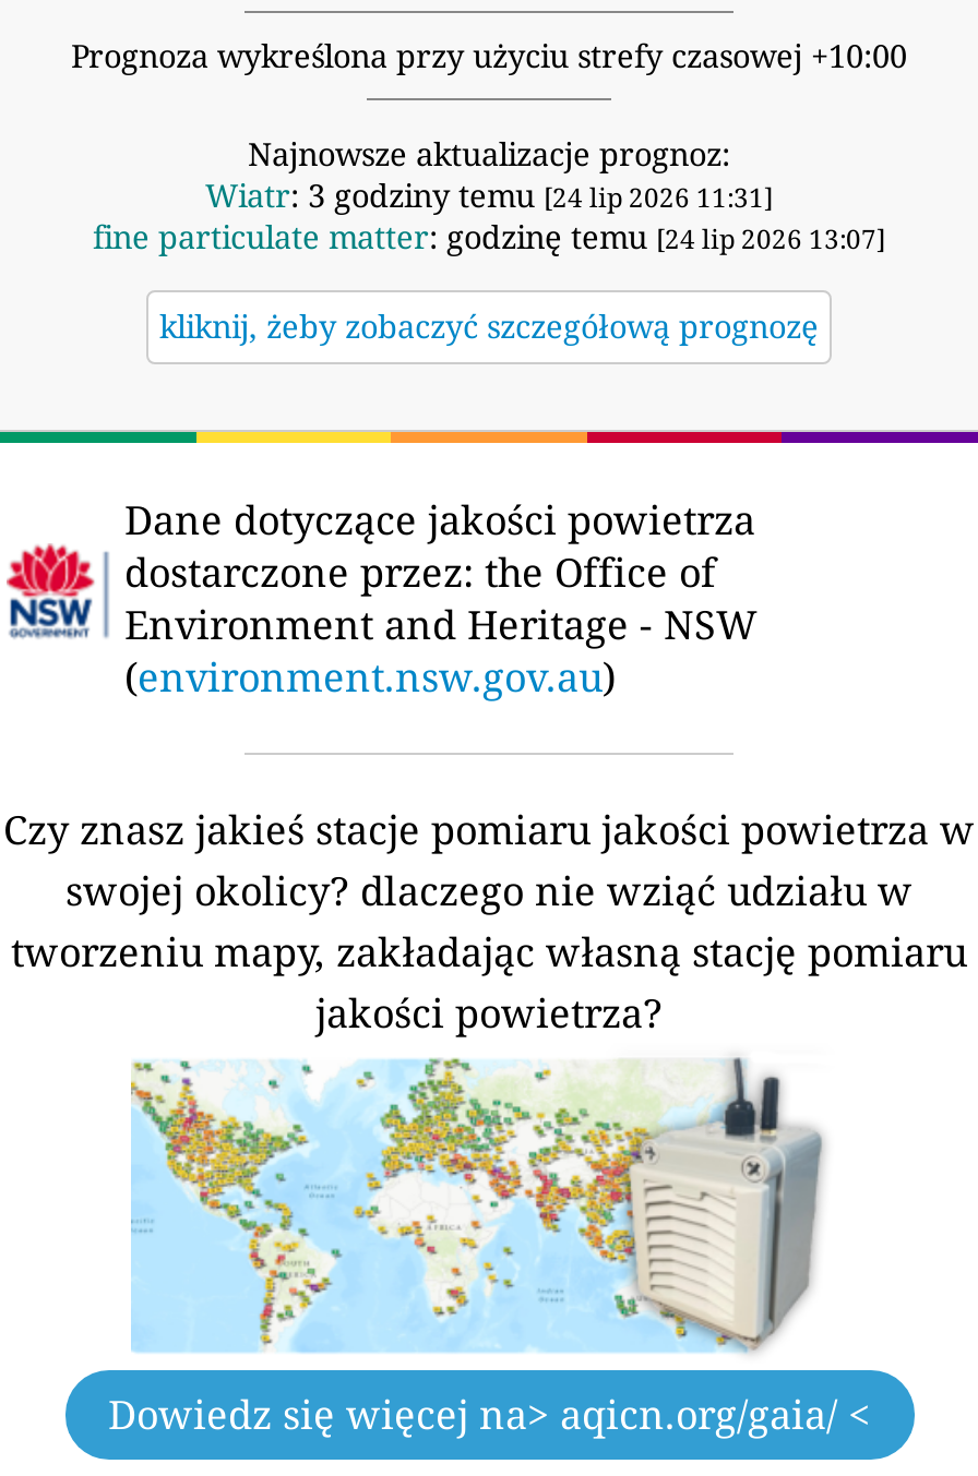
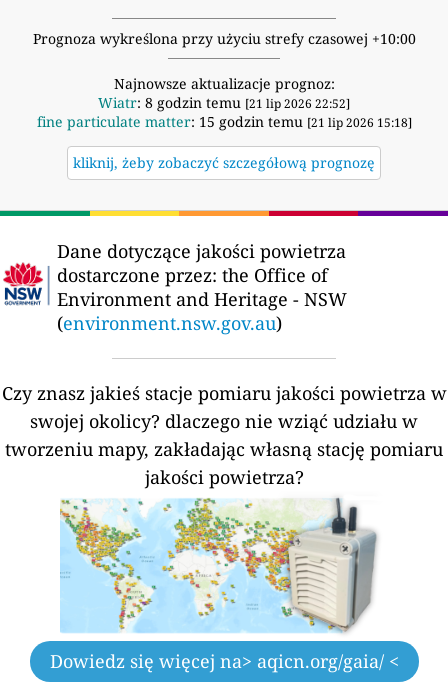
[93,174,885,257] Wiatr: 3 godziny temu [24 lip 2026 11:31] | fine particulate matter: godzinę temu [24 lip 2026 13:07] -> [36,93,411,131] Wiatr: 8 godzin temu [21 lip 2026 22:52] | fine particulate matter: 15 godzin temu [21 lip 2026 15:18]

